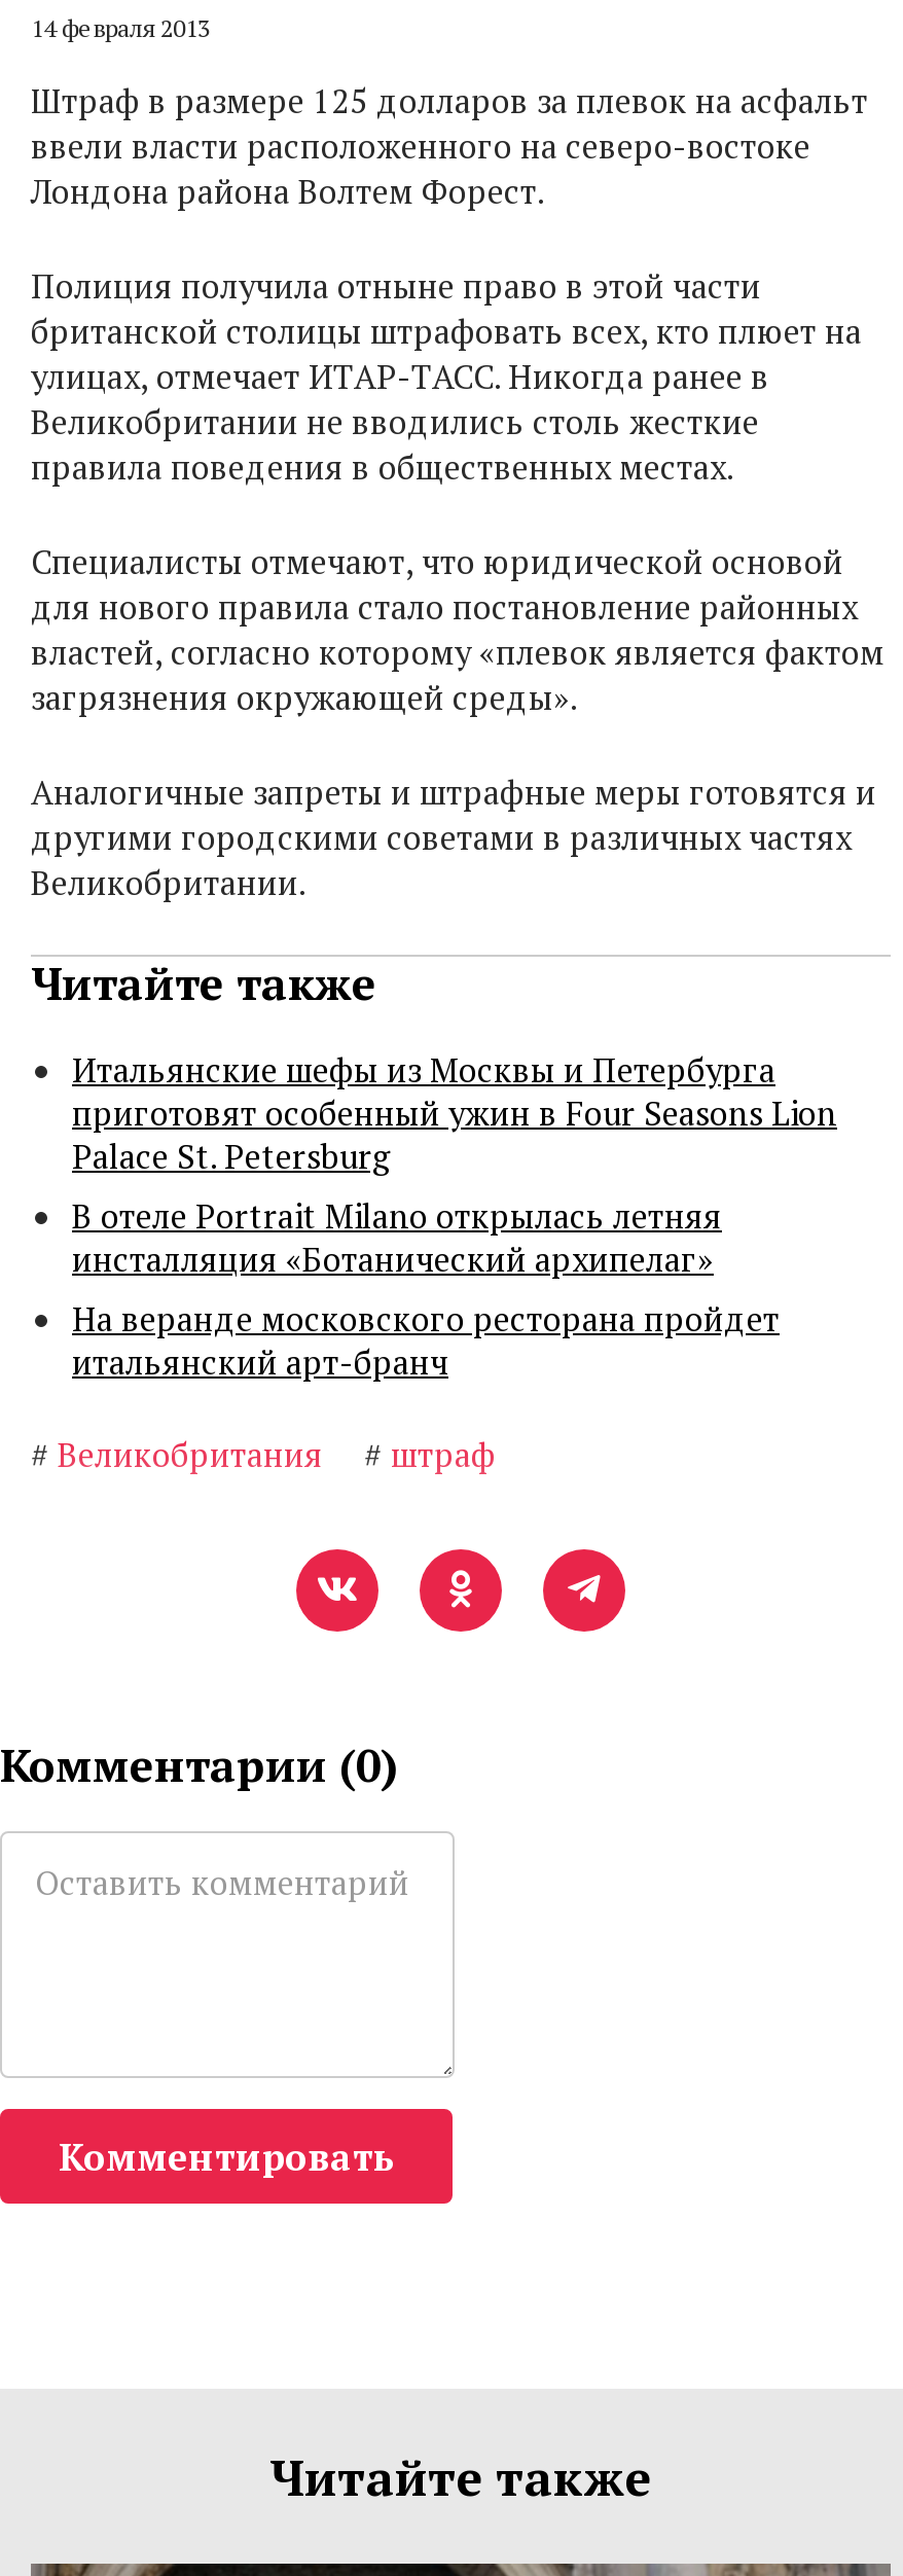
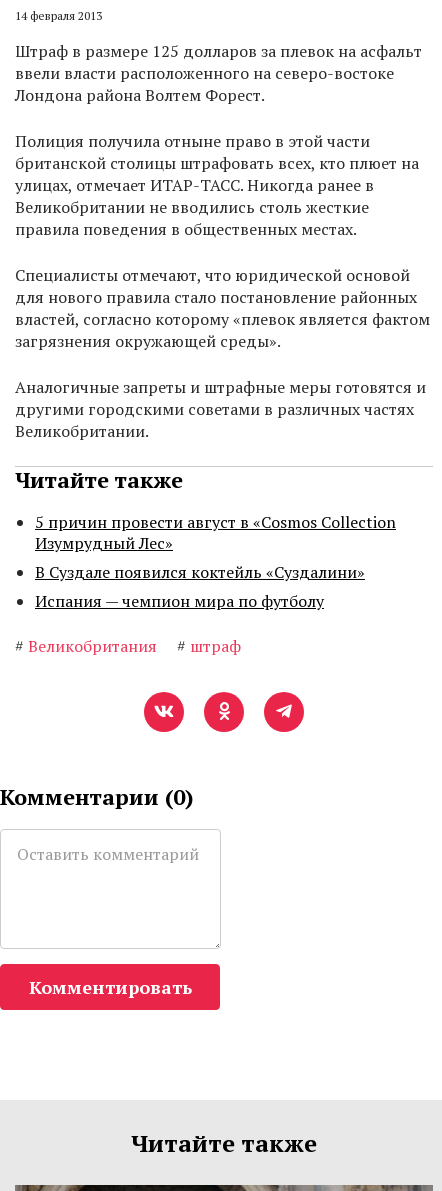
[72,1048,837,1386] Итальянские шефы из Москвы и Петербурга | приготовят особенный ужин в Four Seasons Lion | Palace St. Petersburg | В отеле Portrait Milano открылась летняя | инсталляция «Ботанический архипелаг» | На веранде московского ресторана пройдет | итальянский арт-бранч -> [35,511,396,612] 5 причин провести август в «Cosmos Collection | Изумрудный Лес» | В Суздале появился коктейль «Суздалини» | Испания — чемпион мира по футболу

